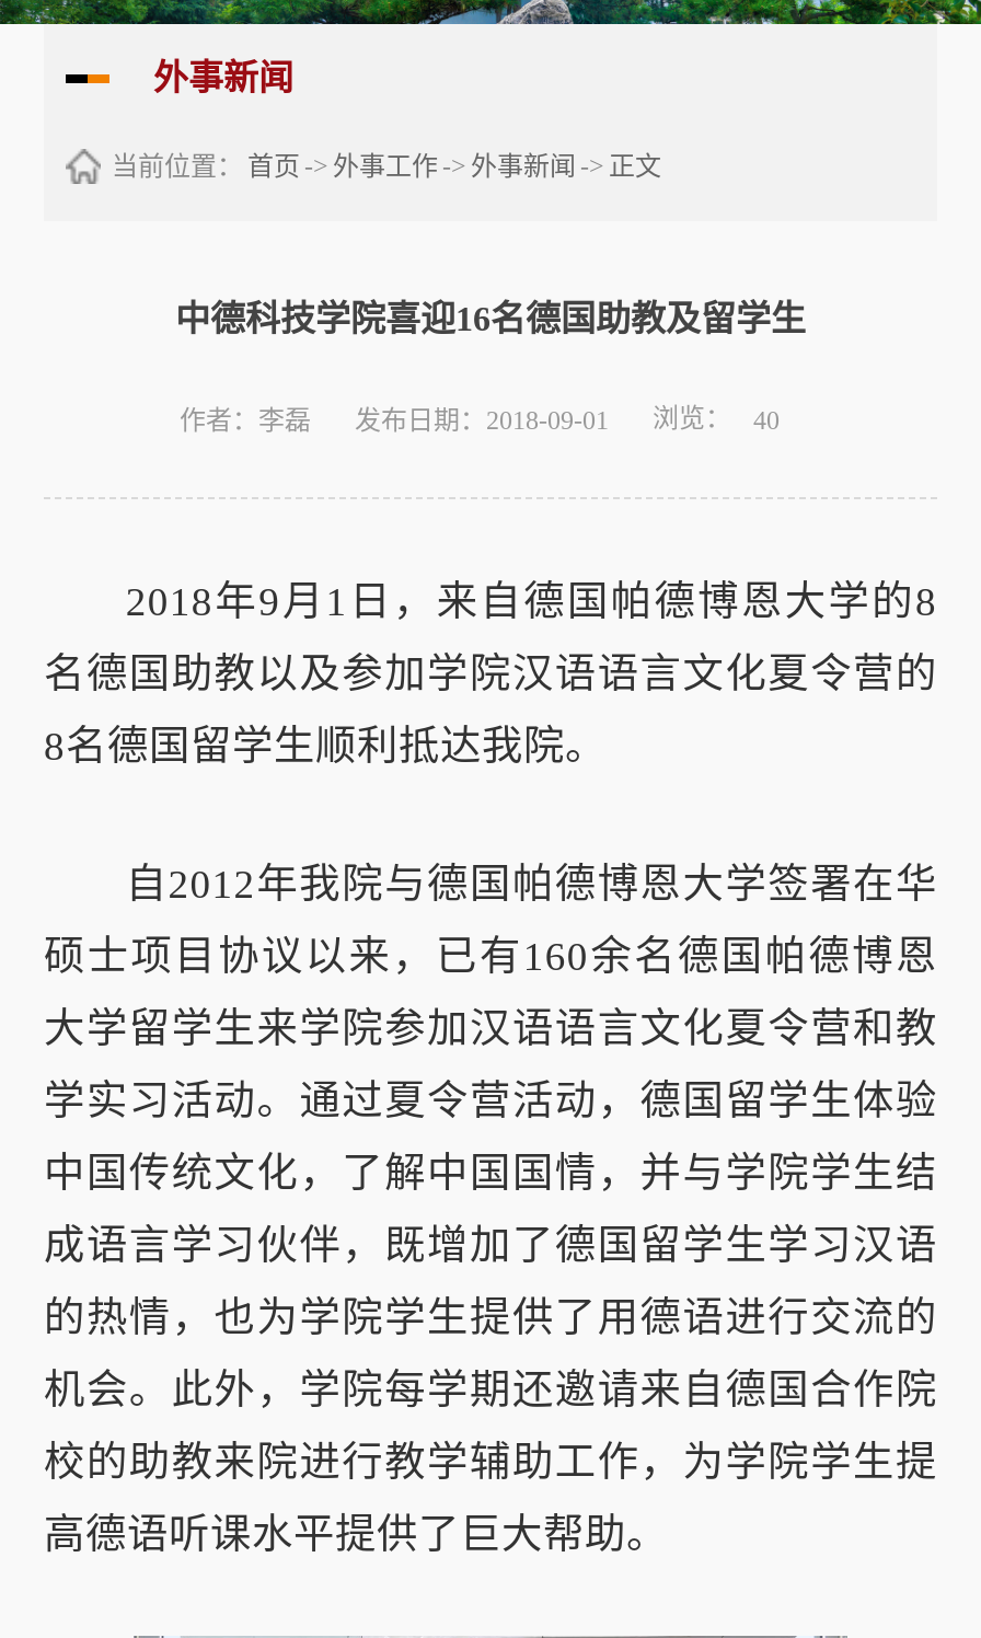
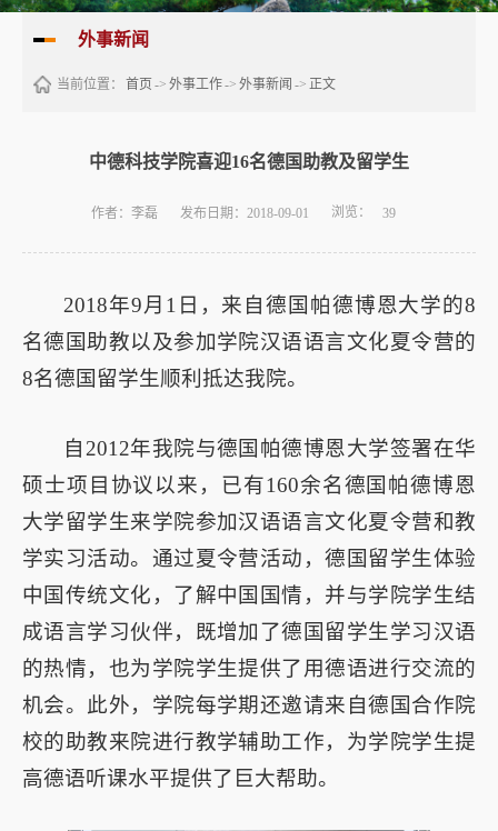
[180,403,780,436] 作者：李磊 发布日期：2018-09-01 浏览： 40 -> [91,204,396,221] 作者：李磊 发布日期：2018-09-01 浏览： 39

